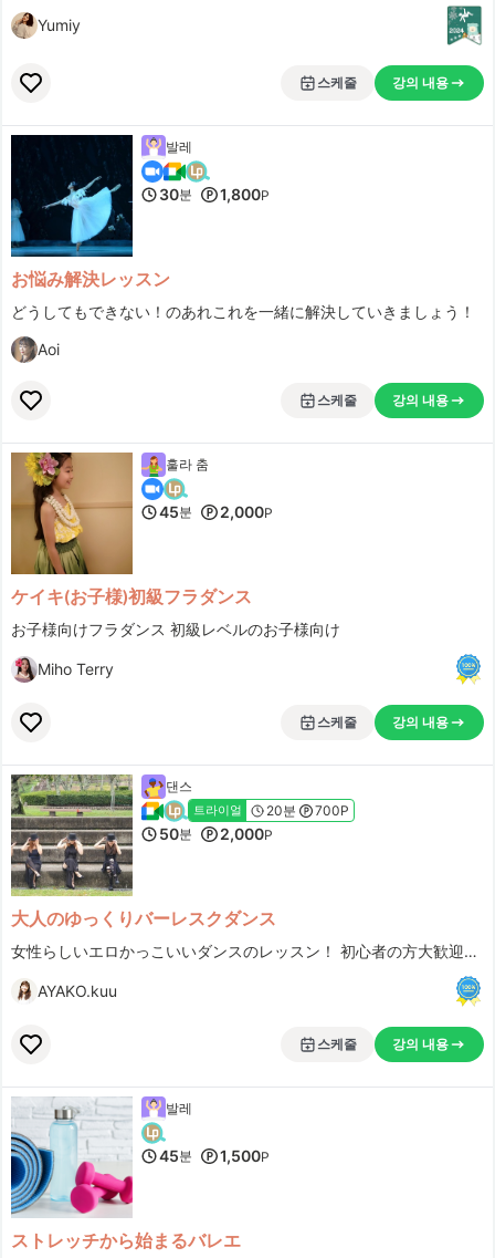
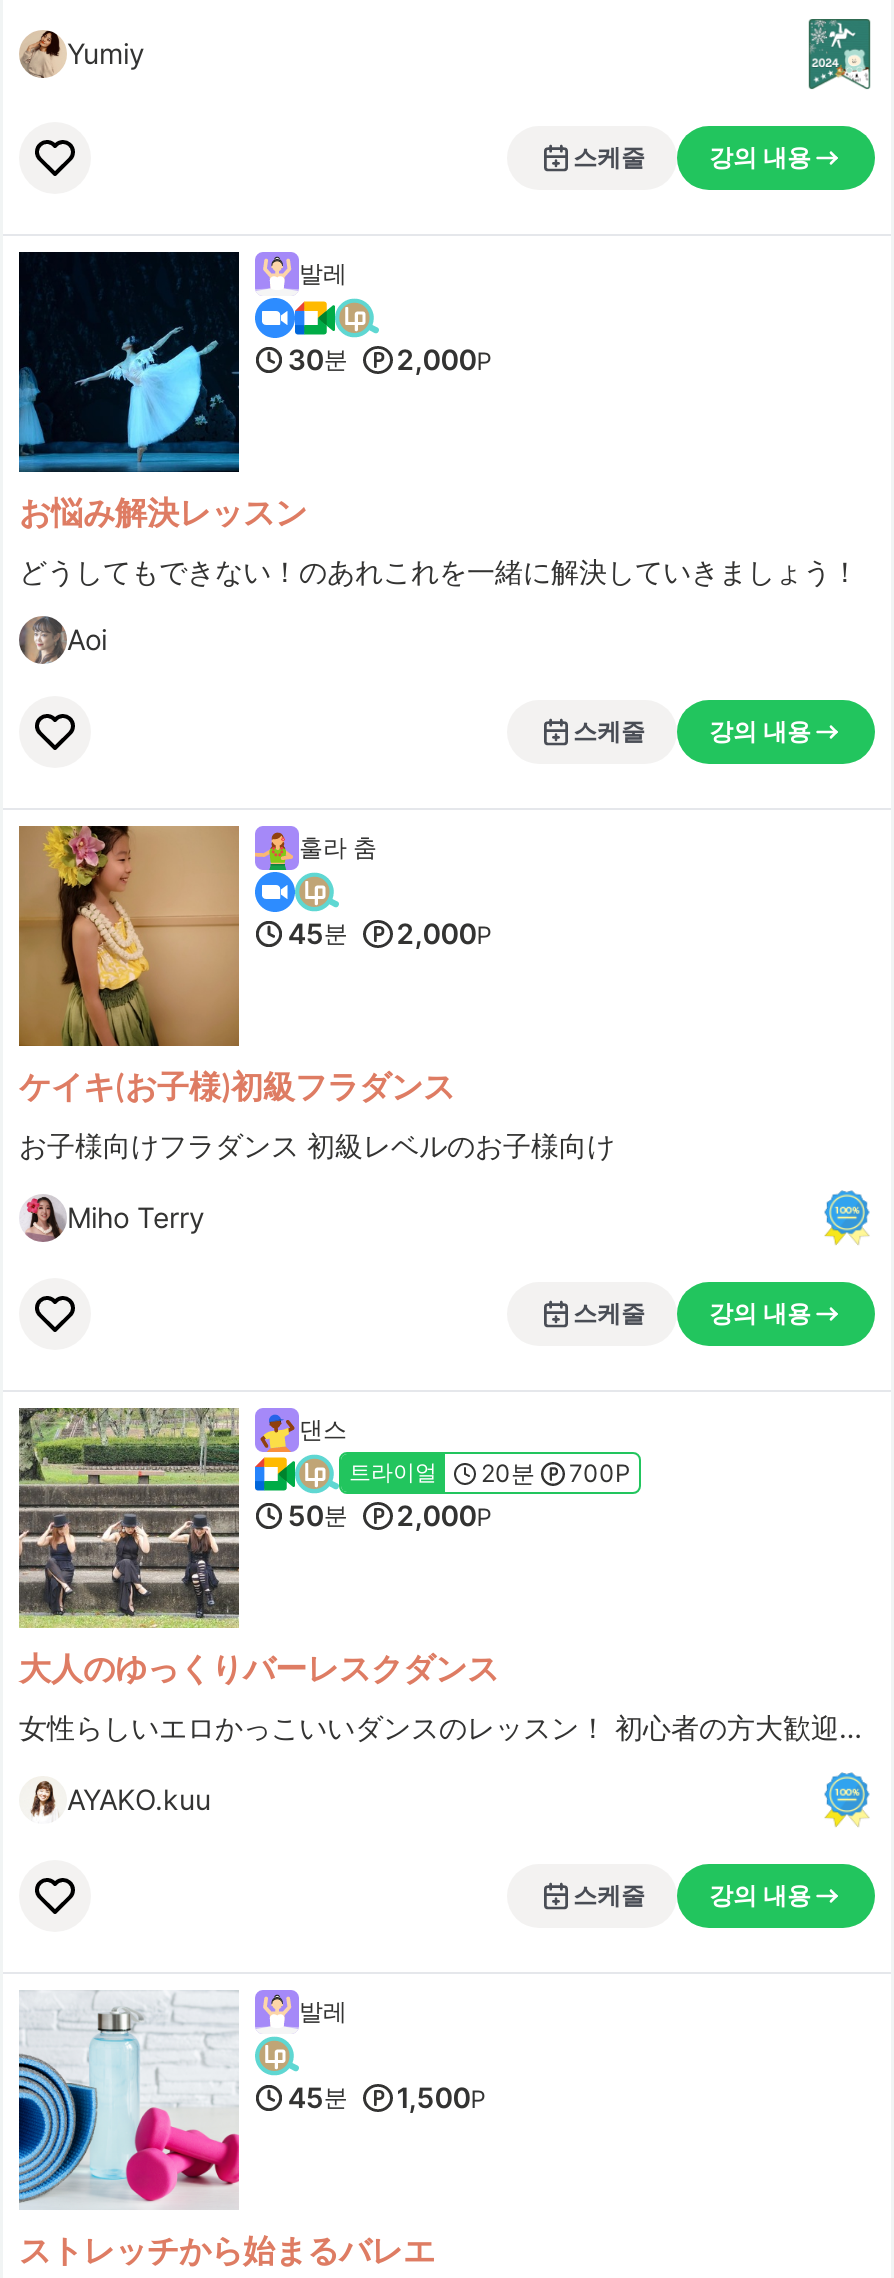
[160,185,269,203] 30분 1,800P -> [288,342,493,376] 30분 2,000P

